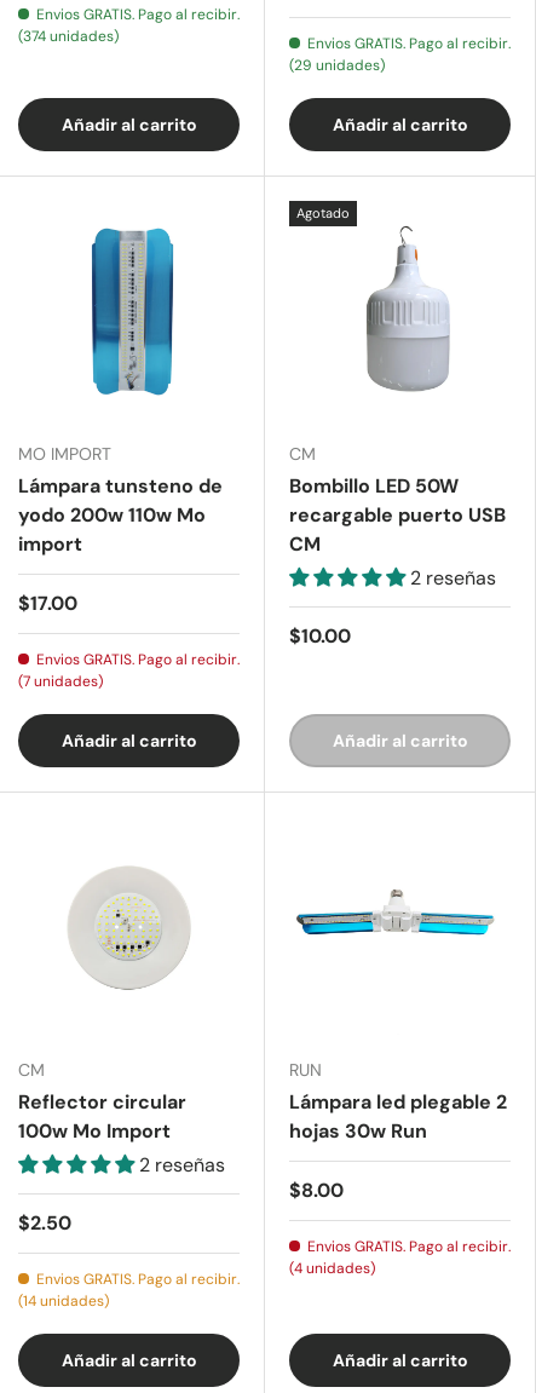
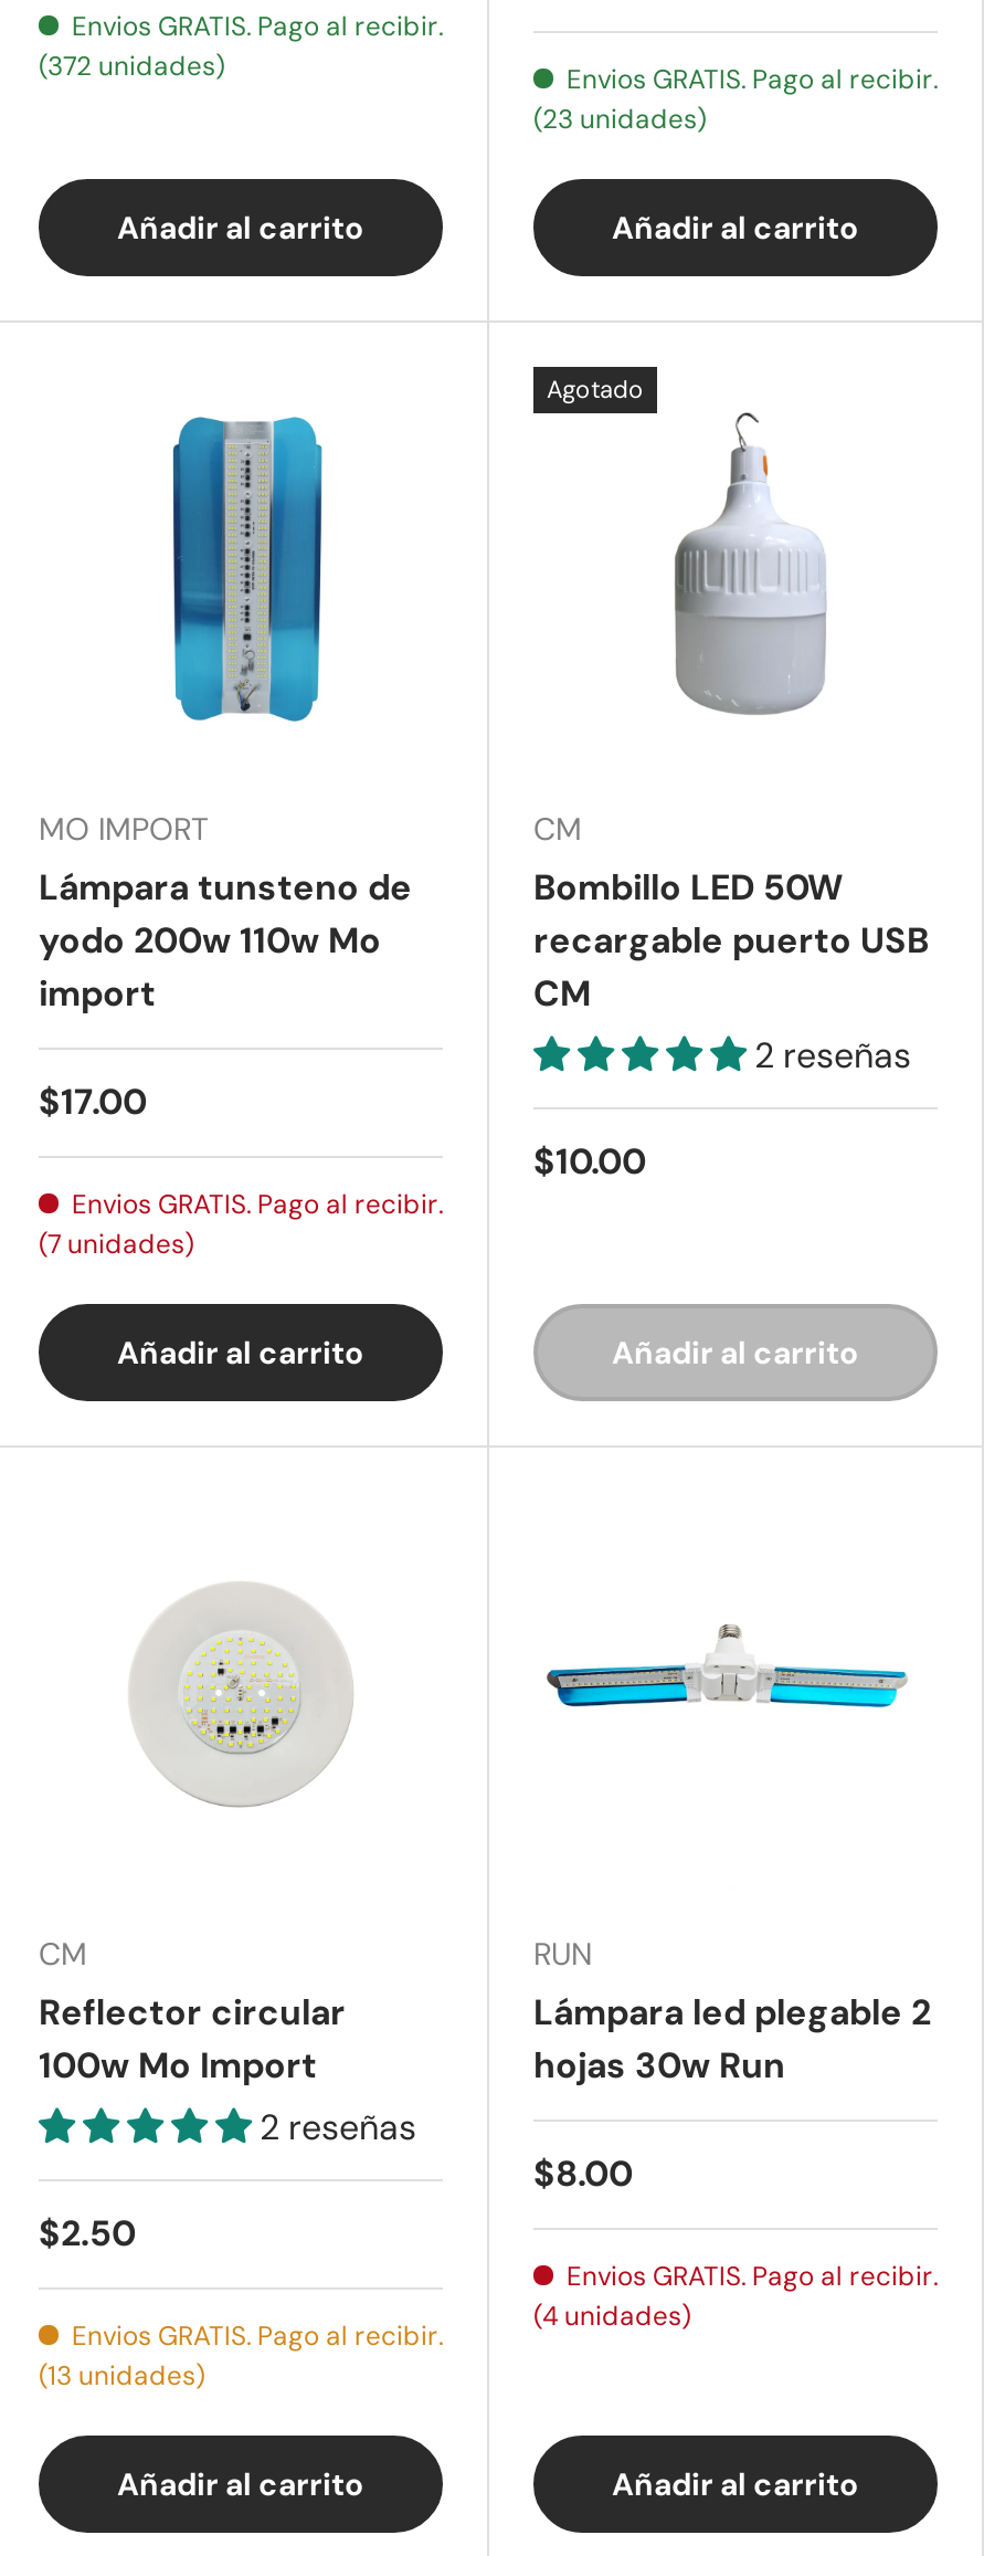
[18,26,119,45] (374 unidades) -> [39,48,224,83] (372 unidades)
[289,55,385,74] (29 unidades) -> [533,101,706,136] (23 unidades)
[18,1291,109,1310] (14 unidades) -> [39,2357,204,2392] (13 unidades)

